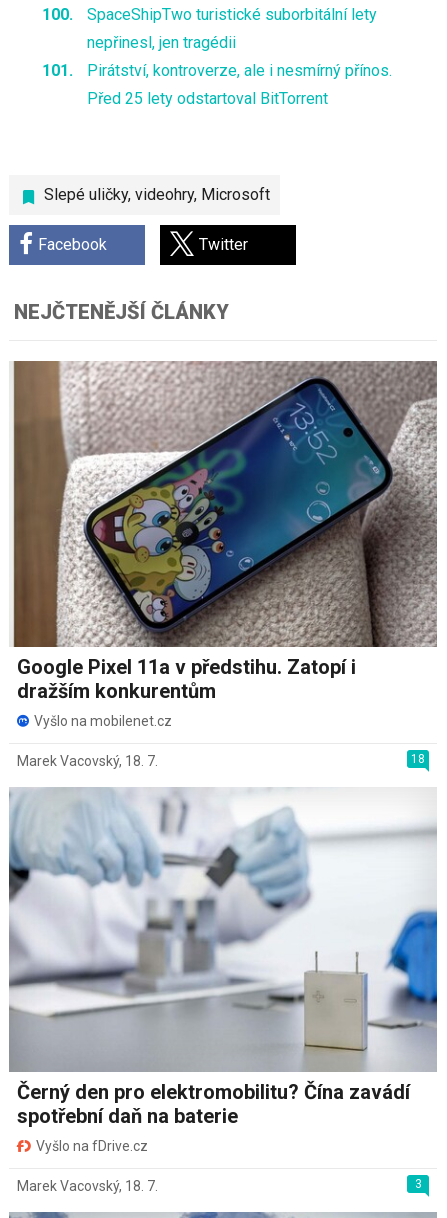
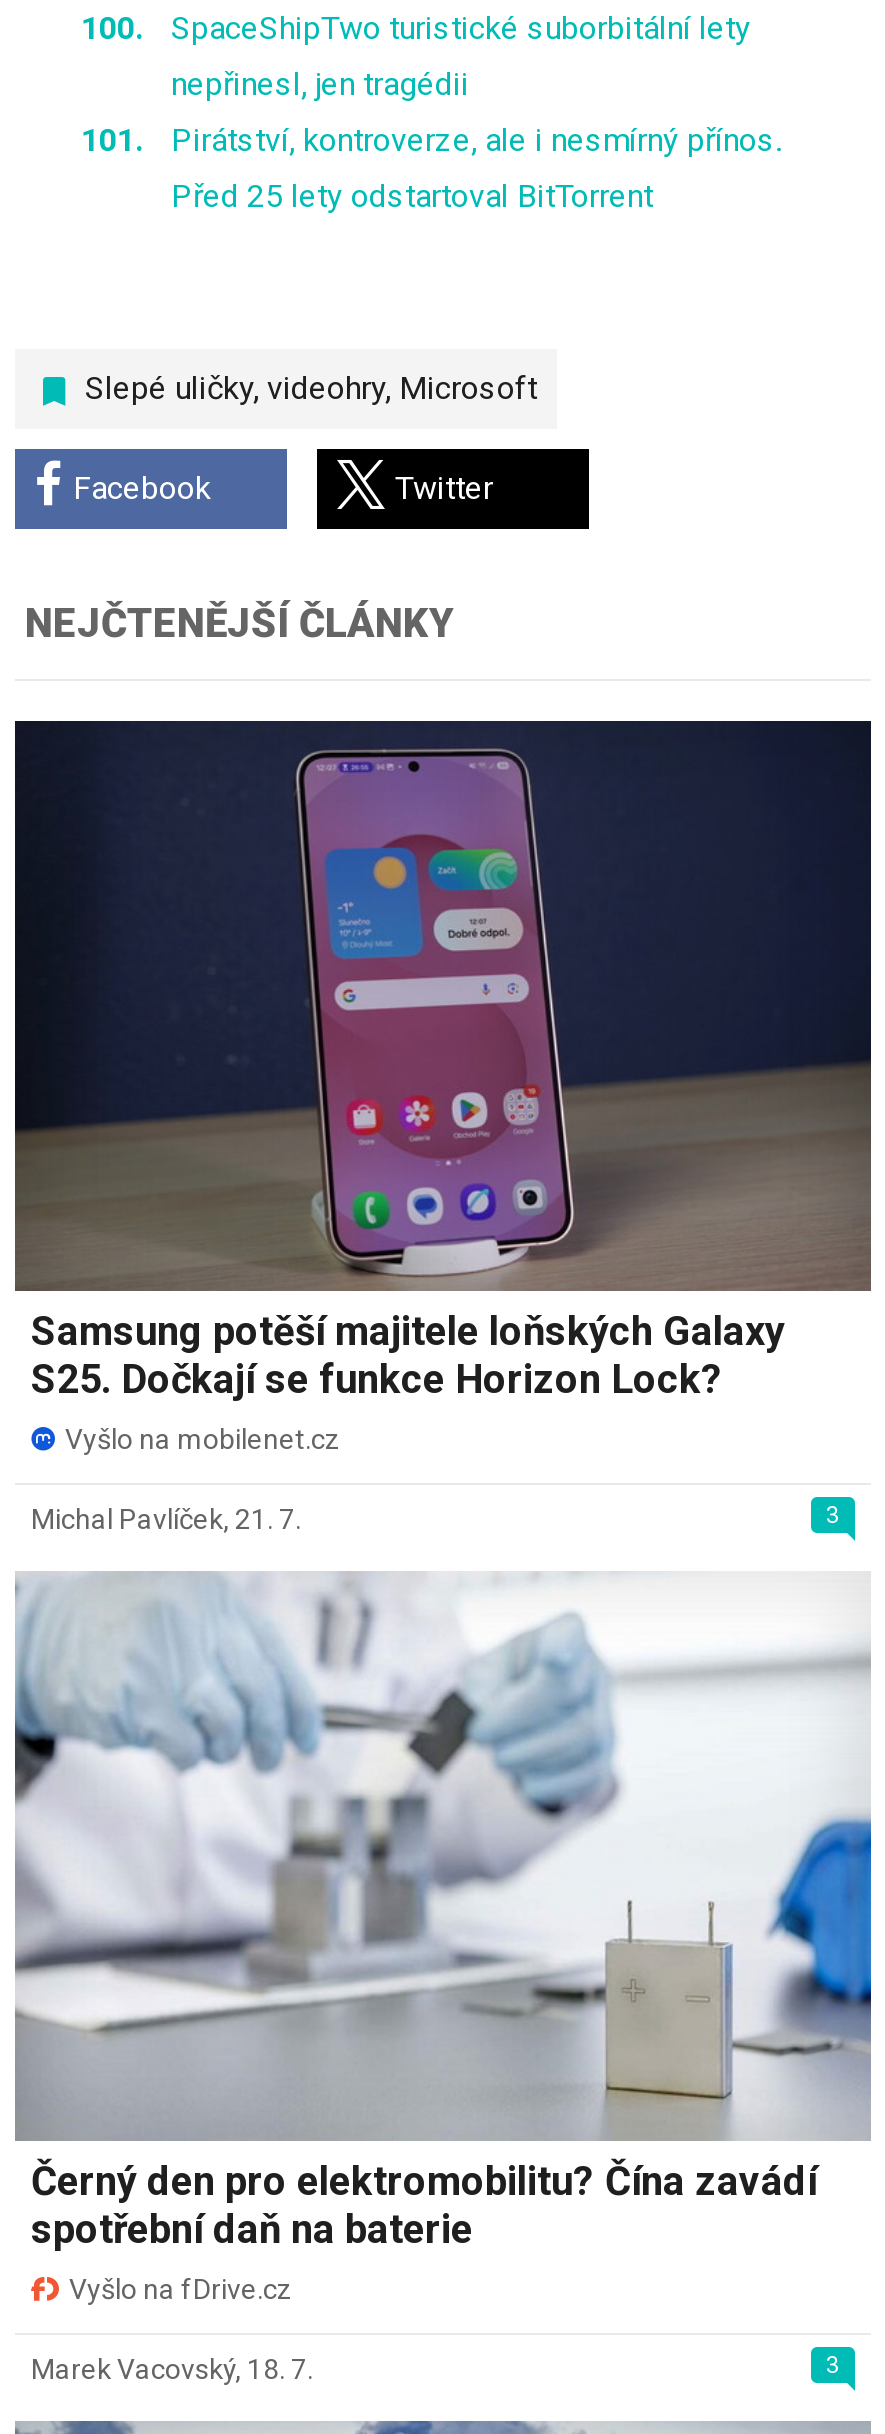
[9,361,438,703] [image] | Google Pixel 11a v předstihu. Zatopí i | dražším konkurentům -> [13,720,873,1403] [image] | Samsung potěší majitele loňských Galaxy | S25. Dočkají se funkce Horizon Lock?
[17,752,425,769] 18 | Marek Vacovský, 18. 7. -> [31,1501,840,1535] 3 | Michal Pavlíček, 21. 7.

